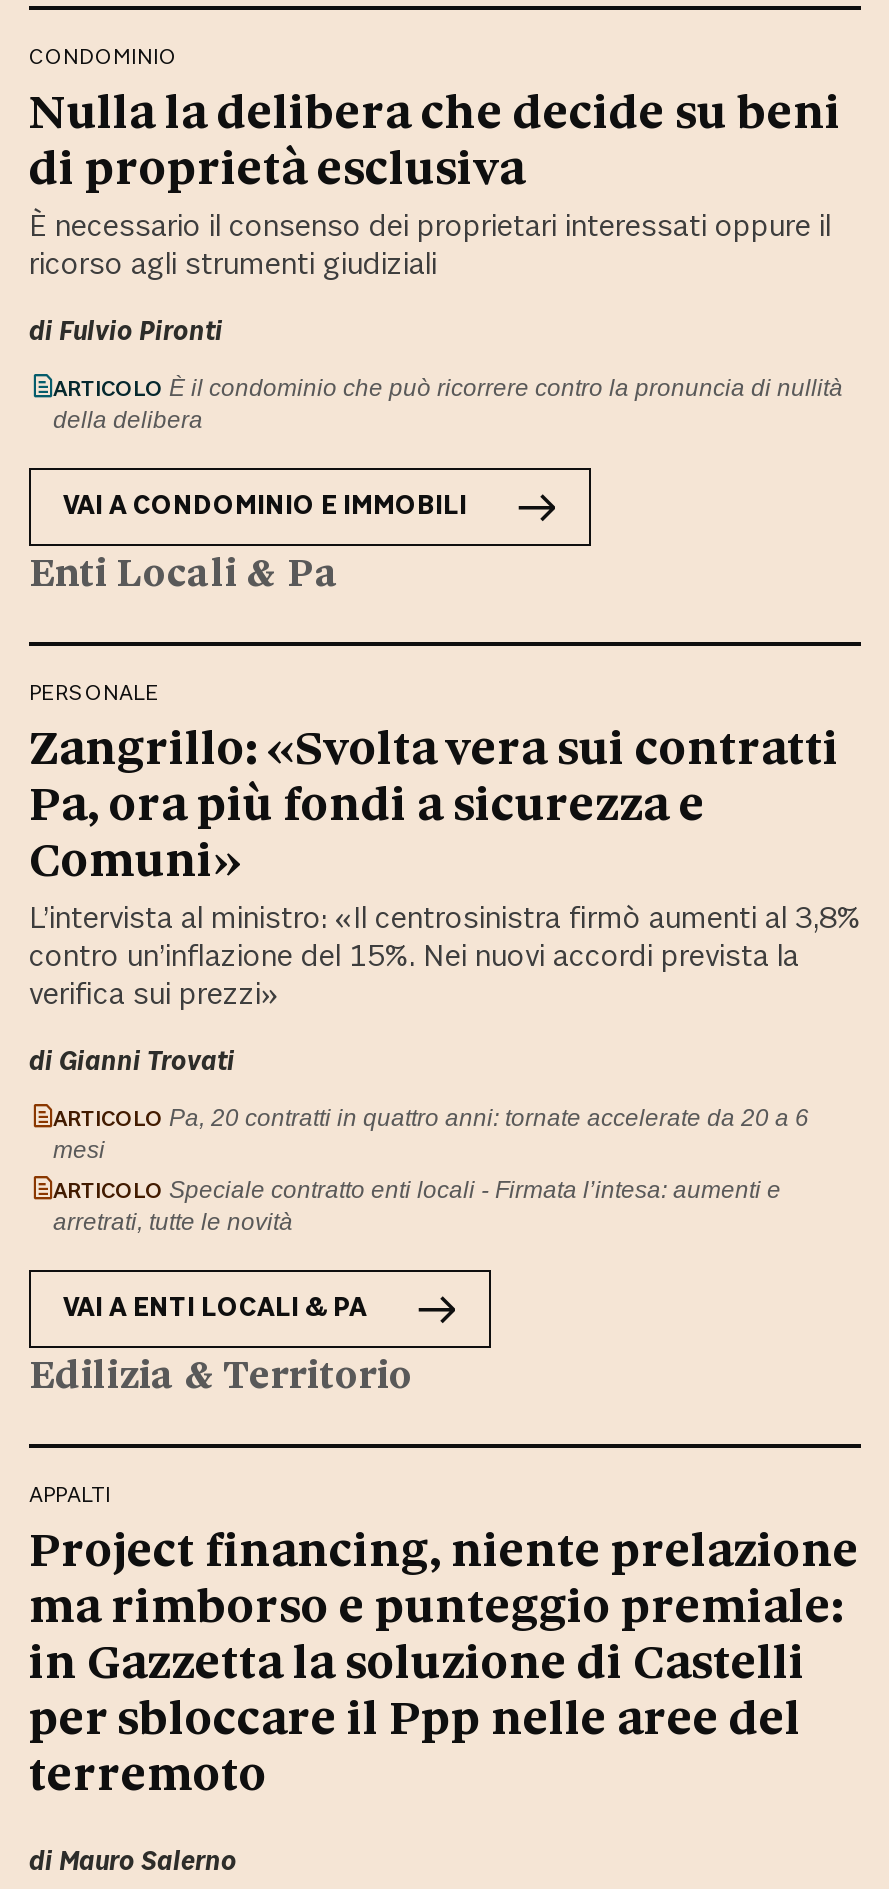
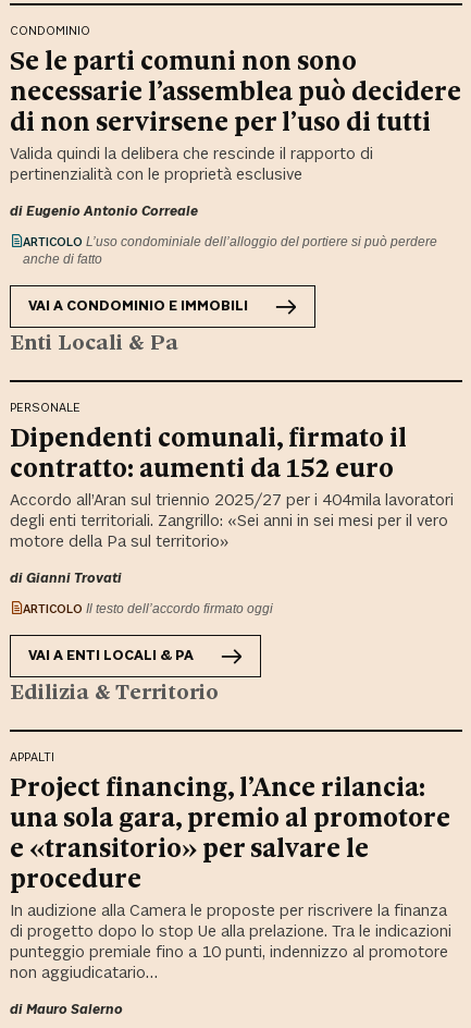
[29,74,841,284] Nulla la delibera che decide su beni | di proprietà esclusiva | È necessario il consenso dei proprietari interessati oppure il | ricorso agli strumenti giudiziali -> [10,41,461,185] Se le parti comuni non sono | necessarie l’assemblea può decidere | di non servirsene per l’uso di tutti | Valida quindi la delibera che rescinde il rapporto di | pertinenzialità con le proprietà esclusive
[29,316,223,348] di Fulvio Pironti -> [10,203,198,220] di Eugenio Antonio Correale
[53,374,843,434] ARTICOLO È il condominio che può ricorrere contro la pronuncia di nullità | della delibera -> [23,234,437,267] ARTICOLO L’uso condominiale dell’alloggio del portiere si può perdere | anche di fatto
moved [29,490,467,707] -> [10,298,248,416]: VAI A CONDOMINIO E IMMOBILI | Enti Locali & Pa | PERSONALE
[29,710,861,1014] Zangrillo: «Svolta vera sui contratti | Pa, ora più fondi a sicurezza e | Comuni» | L’intervista al ministro: «Il centrosinistra firmò aumenti al 3,8% | contro un’inflazione del 15%. Nei nuovi accordi prevista la | verifica sui prezzi» -> [10,417,454,552] Dipendenti comunali, firmato il | contratto: aumenti da 152 euro | Accordo all’Aran sul triennio 2025/27 per i 404mila lavoratori | degli enti territoriali. Zangrillo: «Sei anni in sei mesi per il vero | motore della Pa sul territorio»
[53,1104,809,1236] ARTICOLO Pa, 20 contratti in quattro anni: tornate accelerate da 20 a 6 | mesi | ARTICOLO Speciale contratto enti locali - Firmata l’intesa: aumenti e | arretrati, tutte le novità -> [23,601,273,618] ARTICOLO Il testo dell’accordo firmato oggi
moved [29,1292,413,1509] -> [10,647,219,765]: VAI A ENTI LOCALI & PA | Edilizia & Territorio | APPALTI
[29,1512,859,1804] Project financing, niente prelazione | ma rimborso e punteggio premiale: | in Gazzetta la soluzione di Castelli | per sbloccare il Ppp nelle aree del | terremoto -> [10,767,451,984] Project financing, l’Ance rilancia: | una sola gara, premio al promotore | e «transitorio» per salvare le | procedure | In audizione alla Camera le proposte per riscrivere la finanza | di progetto dopo lo stop Ue alla prelazione. Tra le indicazioni | punteggio premiale fino a 10 punti, indennizzo al promotore | non aggiudicatario…

